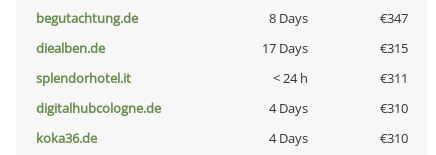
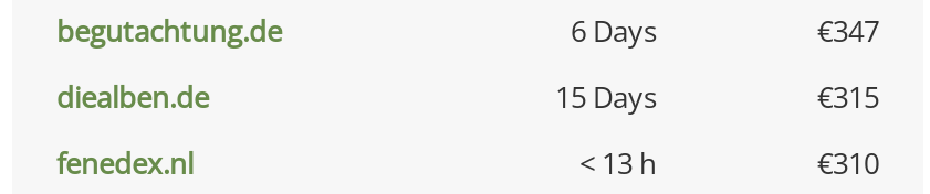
[268,8,307,26] 8 Days -> [571,10,657,50] 6 Days
[261,38,307,56] 17 Days -> [555,76,657,116] 15 Days
[36,68,408,146] splendorhotel.it | < 24 h | €311 | digitalhubcologne.de | 4 Days | €310 | koka36.de | 4 Days -> [56,142,657,182] fenedex.nl | < 13 h

